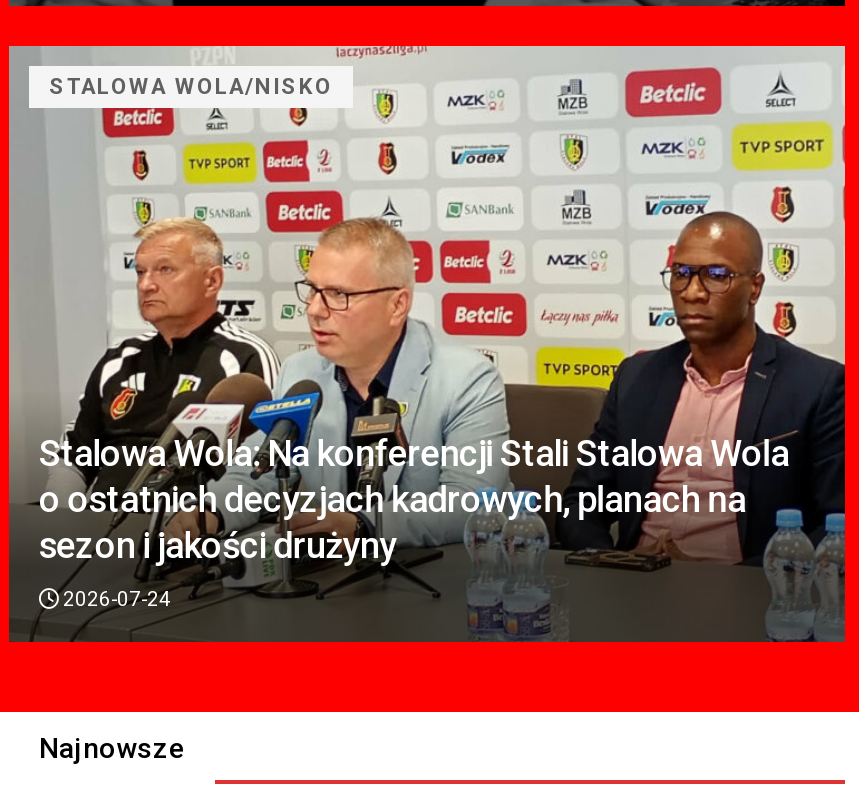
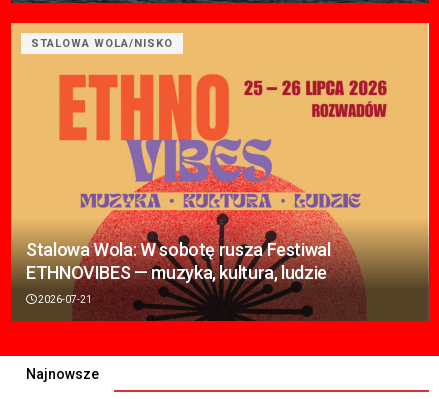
[9,46,847,642] [image] | Stalowa Wola: Na konferencji Stali Stalowa Wola | o ostatnich decyzjach kadrowych, planach na | sezon i jakości drużyny -> [11,23,430,321] [image] | Stalowa Wola: W sobotę rusza Festiwal | ETHNOVIBES — muzyka, kultura, ludzie
[59,589,171,611] 2026-07-24 -> [36,294,92,305] 2026-07-21

